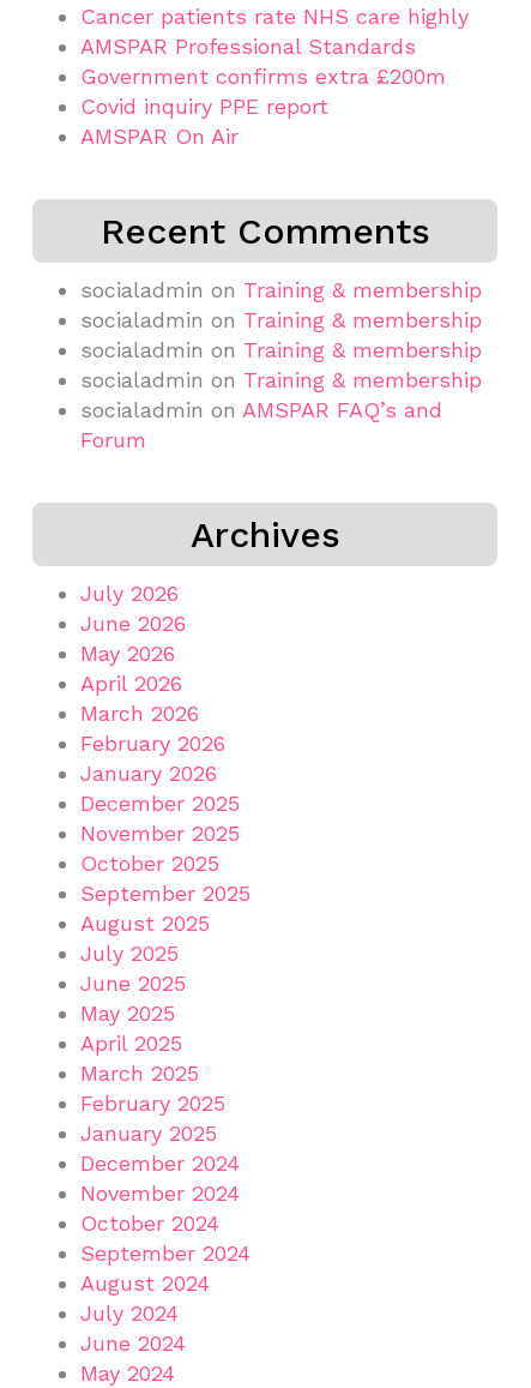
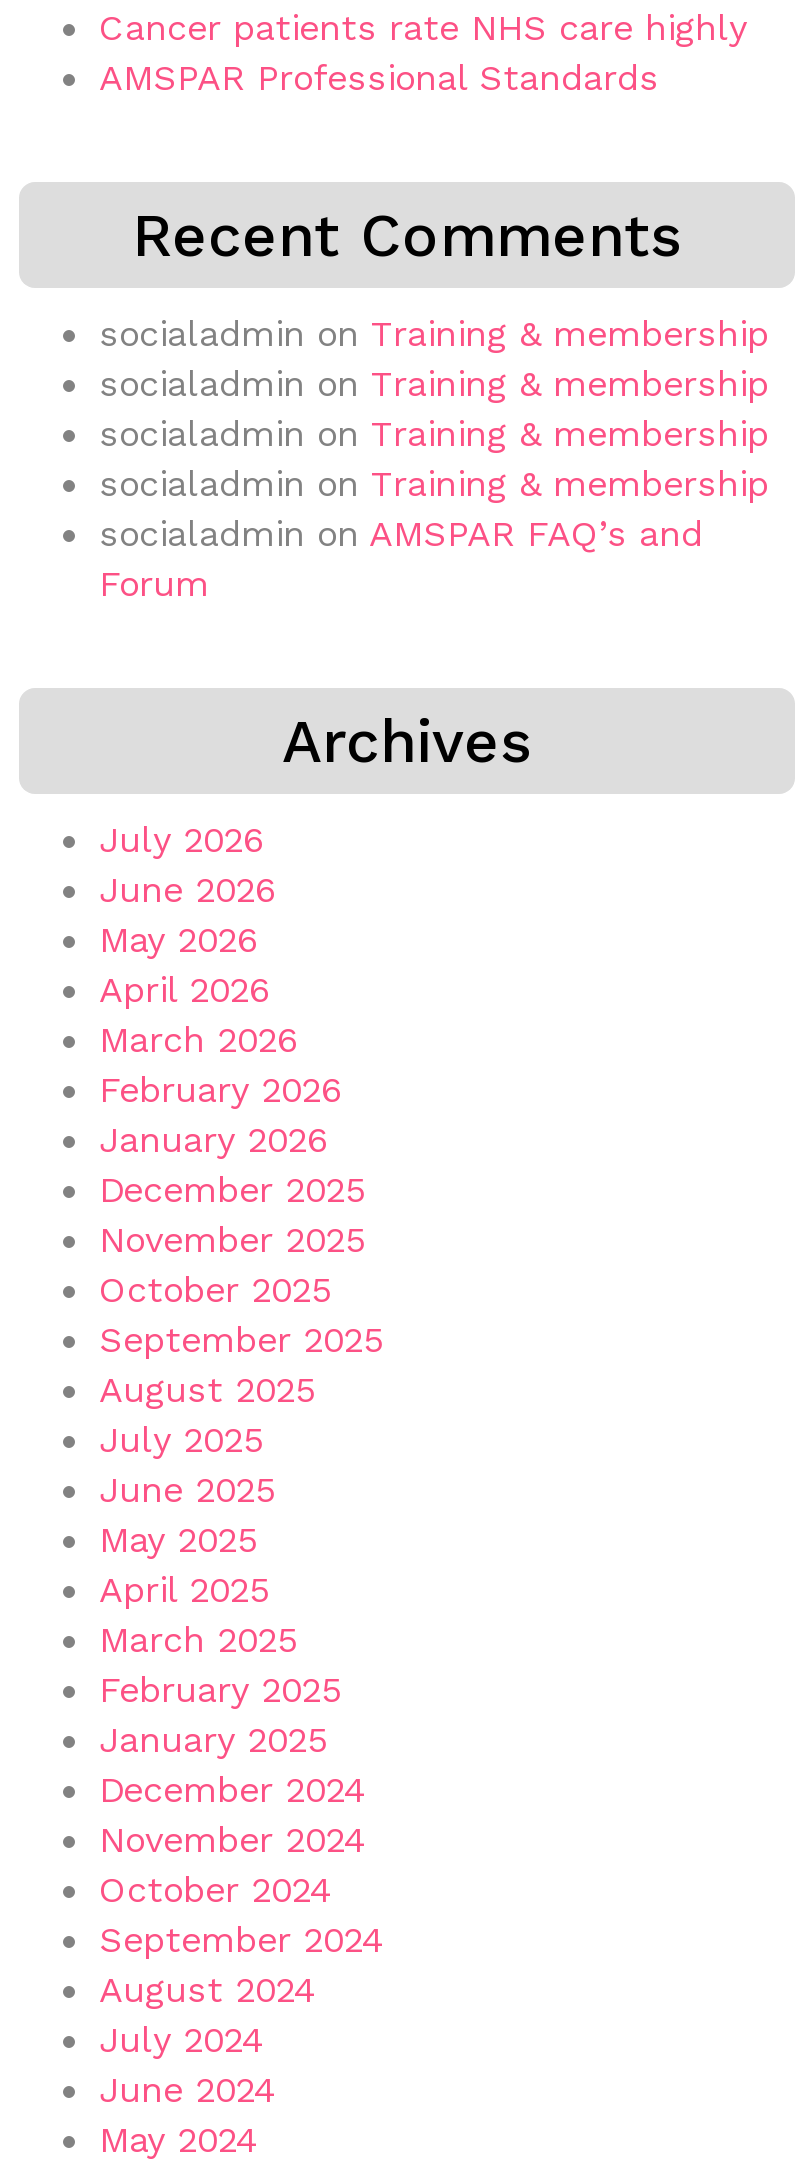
[80,63,446,148] Government confirms extra £200m | Covid inquiry PPE report | AMSPAR On Air -> none

